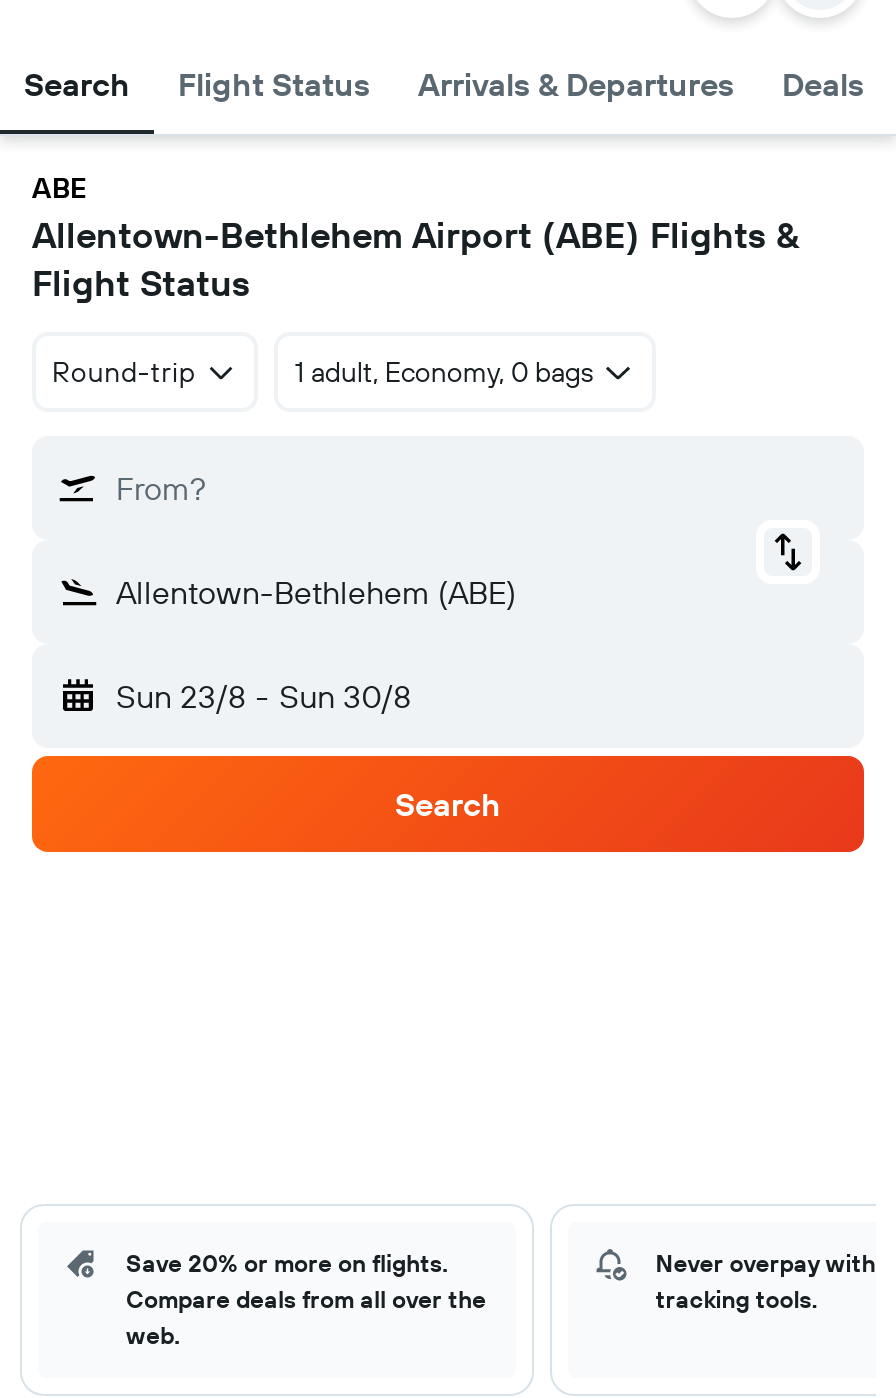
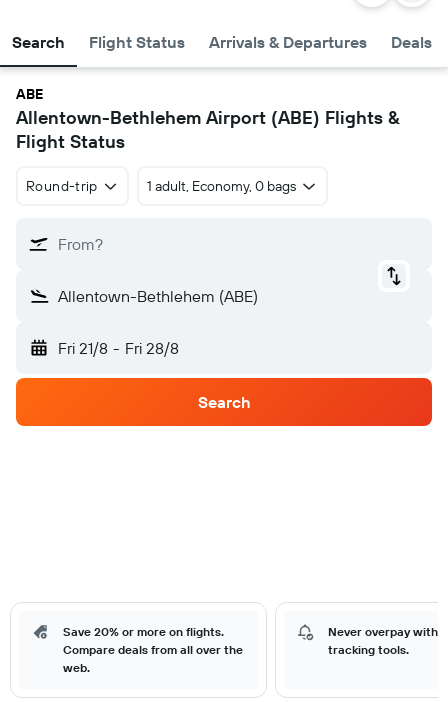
[116,676,411,716] Sun 23/8 - Sun 30/8 -> [58,338,179,358] Fri 21/8 - Fri 28/8

